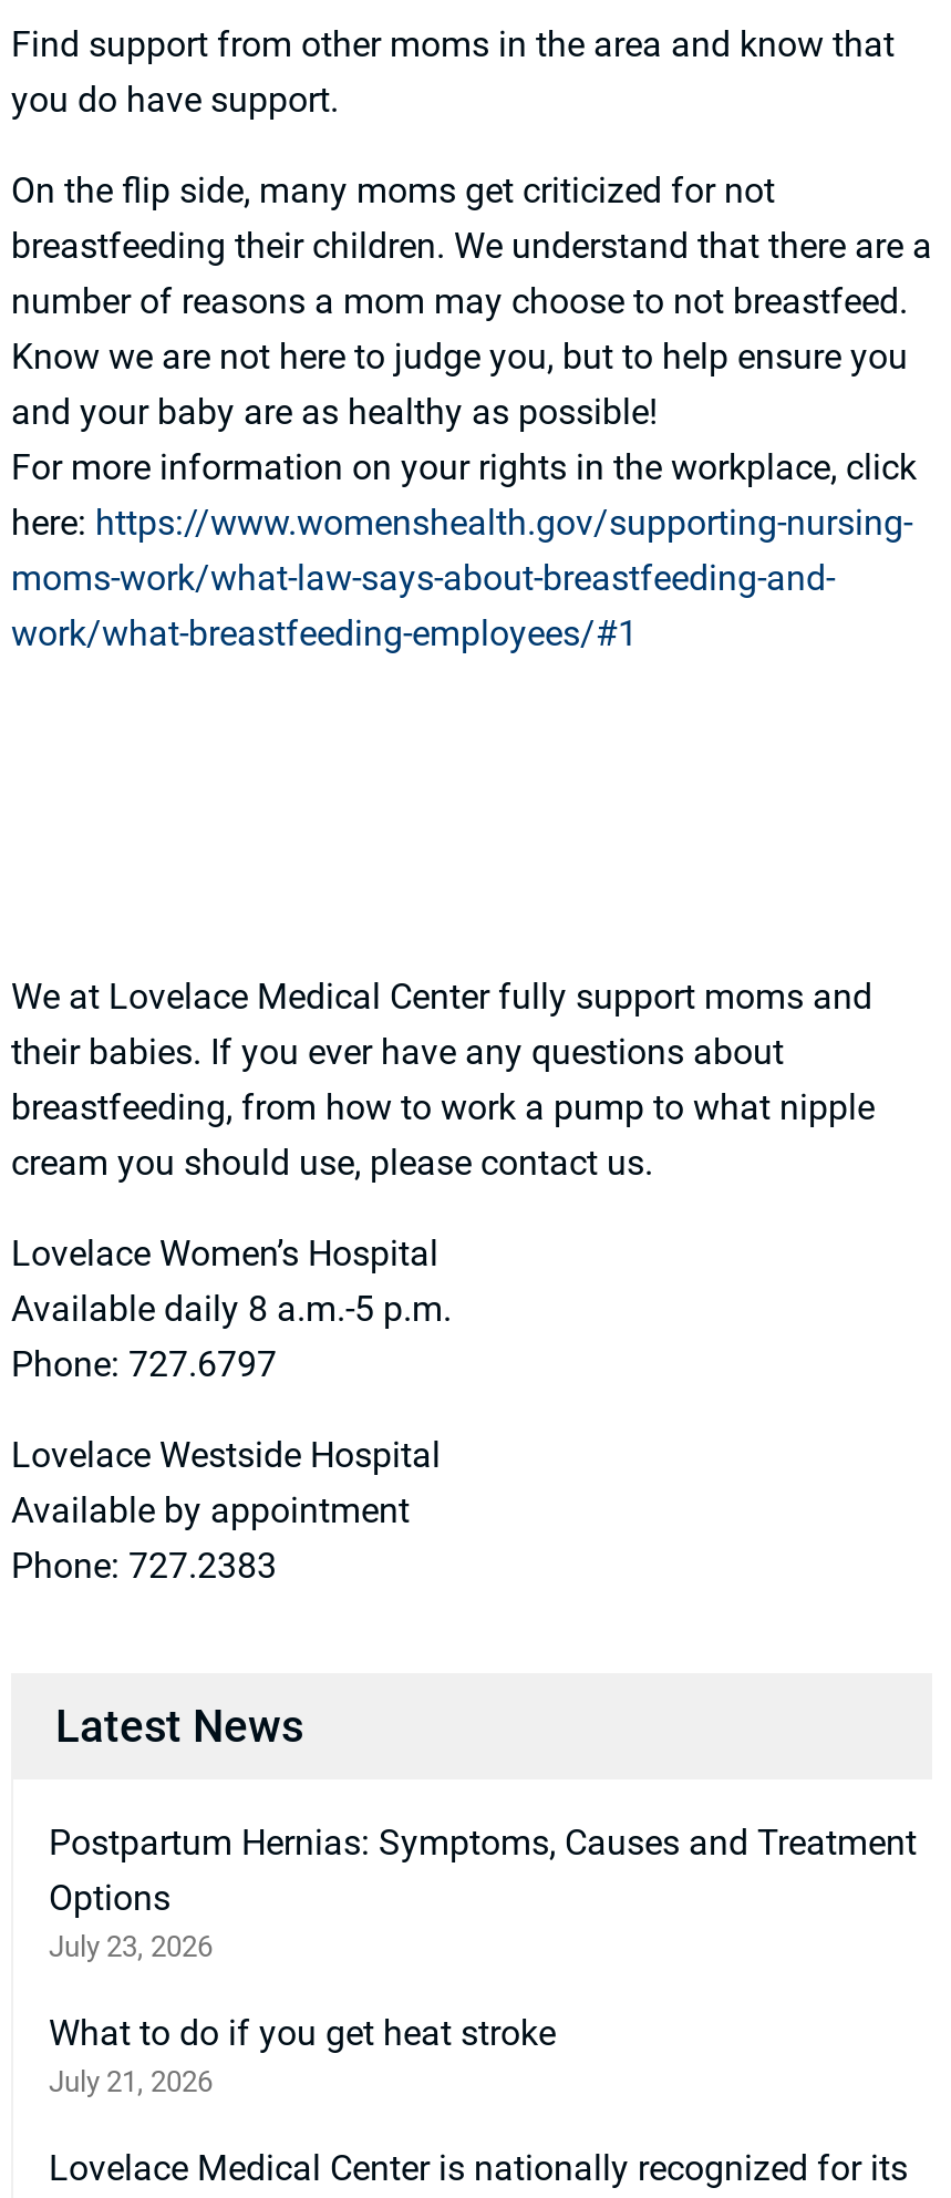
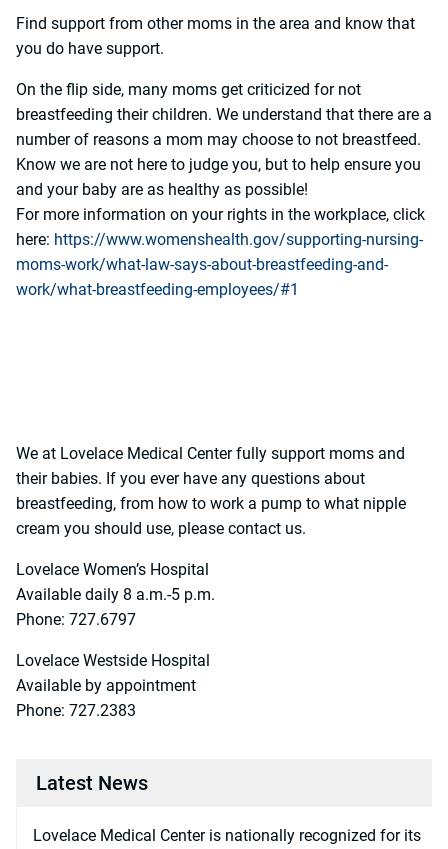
[49,1822,917,2099] Postpartum Hernias: Symptoms, Causes and Treatment | Options | July 23, 2026 | What to do if you get heat stroke | July 21, 2026 -> none

